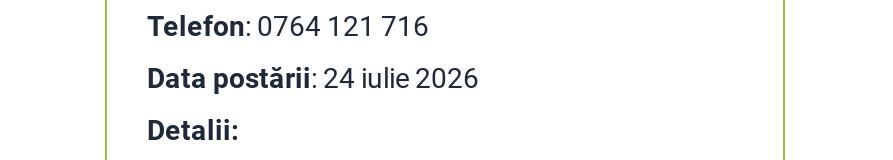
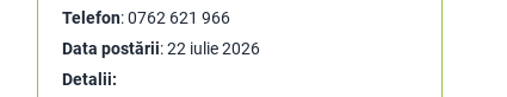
[147,11,429,43] Telefon: 0764 121 716 -> [62,8,230,27] Telefon: 0762 621 966
[147,63,479,95] Data postării: 24 iulie 2026 -> [62,39,260,58] Data postării: 22 iulie 2026

